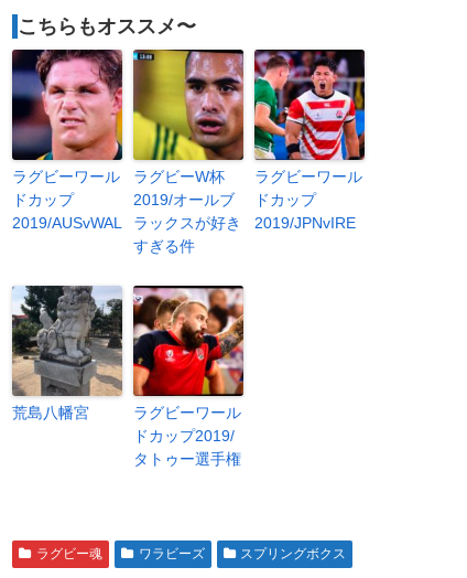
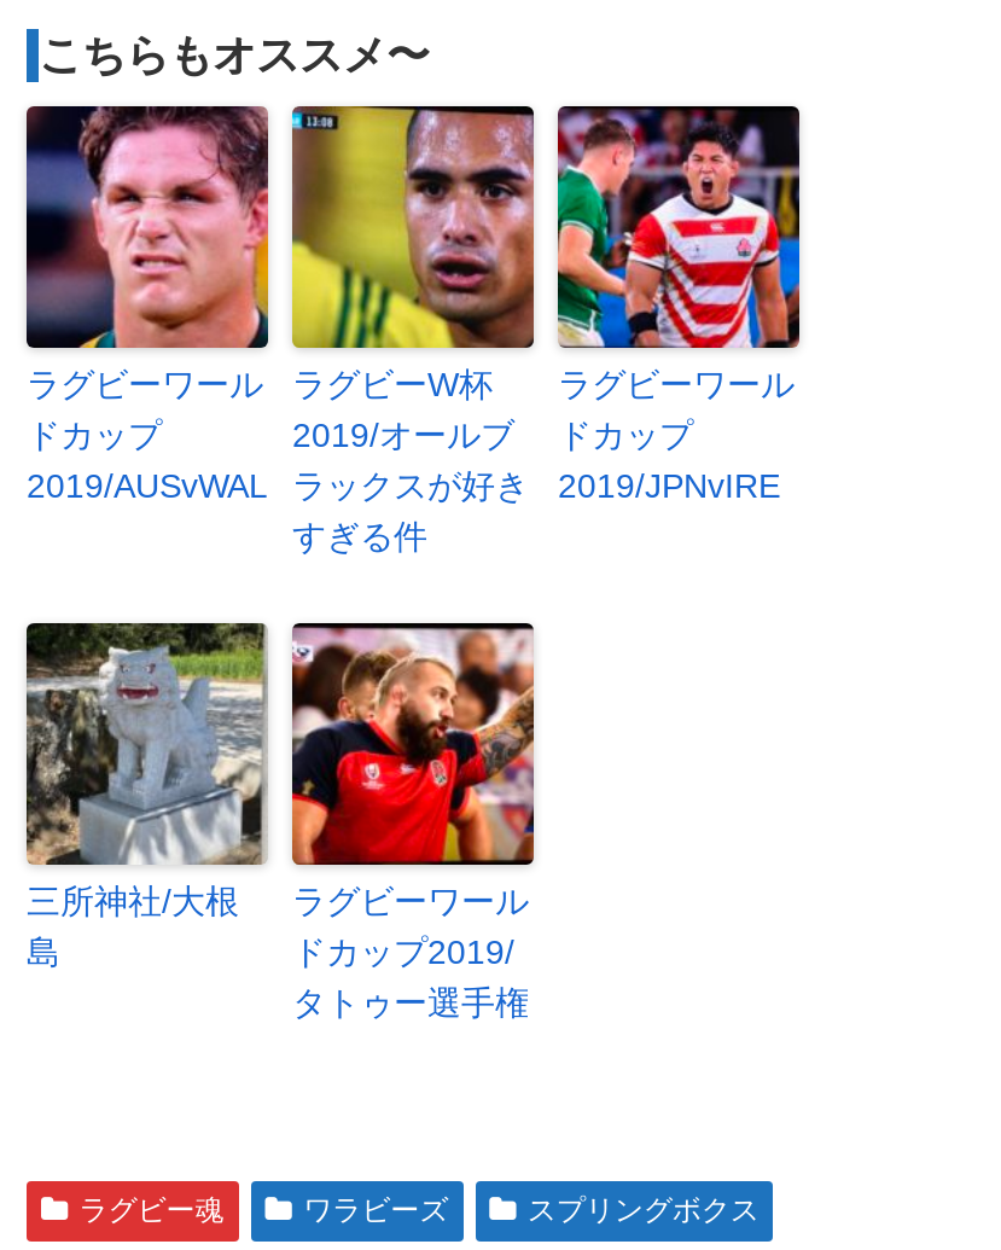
[11,285,122,422] [image] | 荒島八幡宮 -> [24,621,268,972] [image] | 三所神社/大根 | 島

